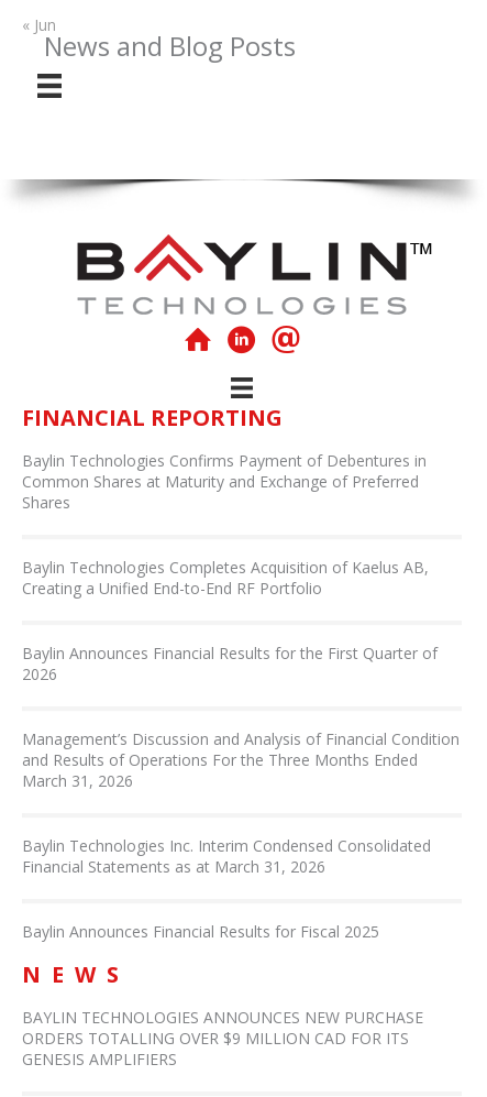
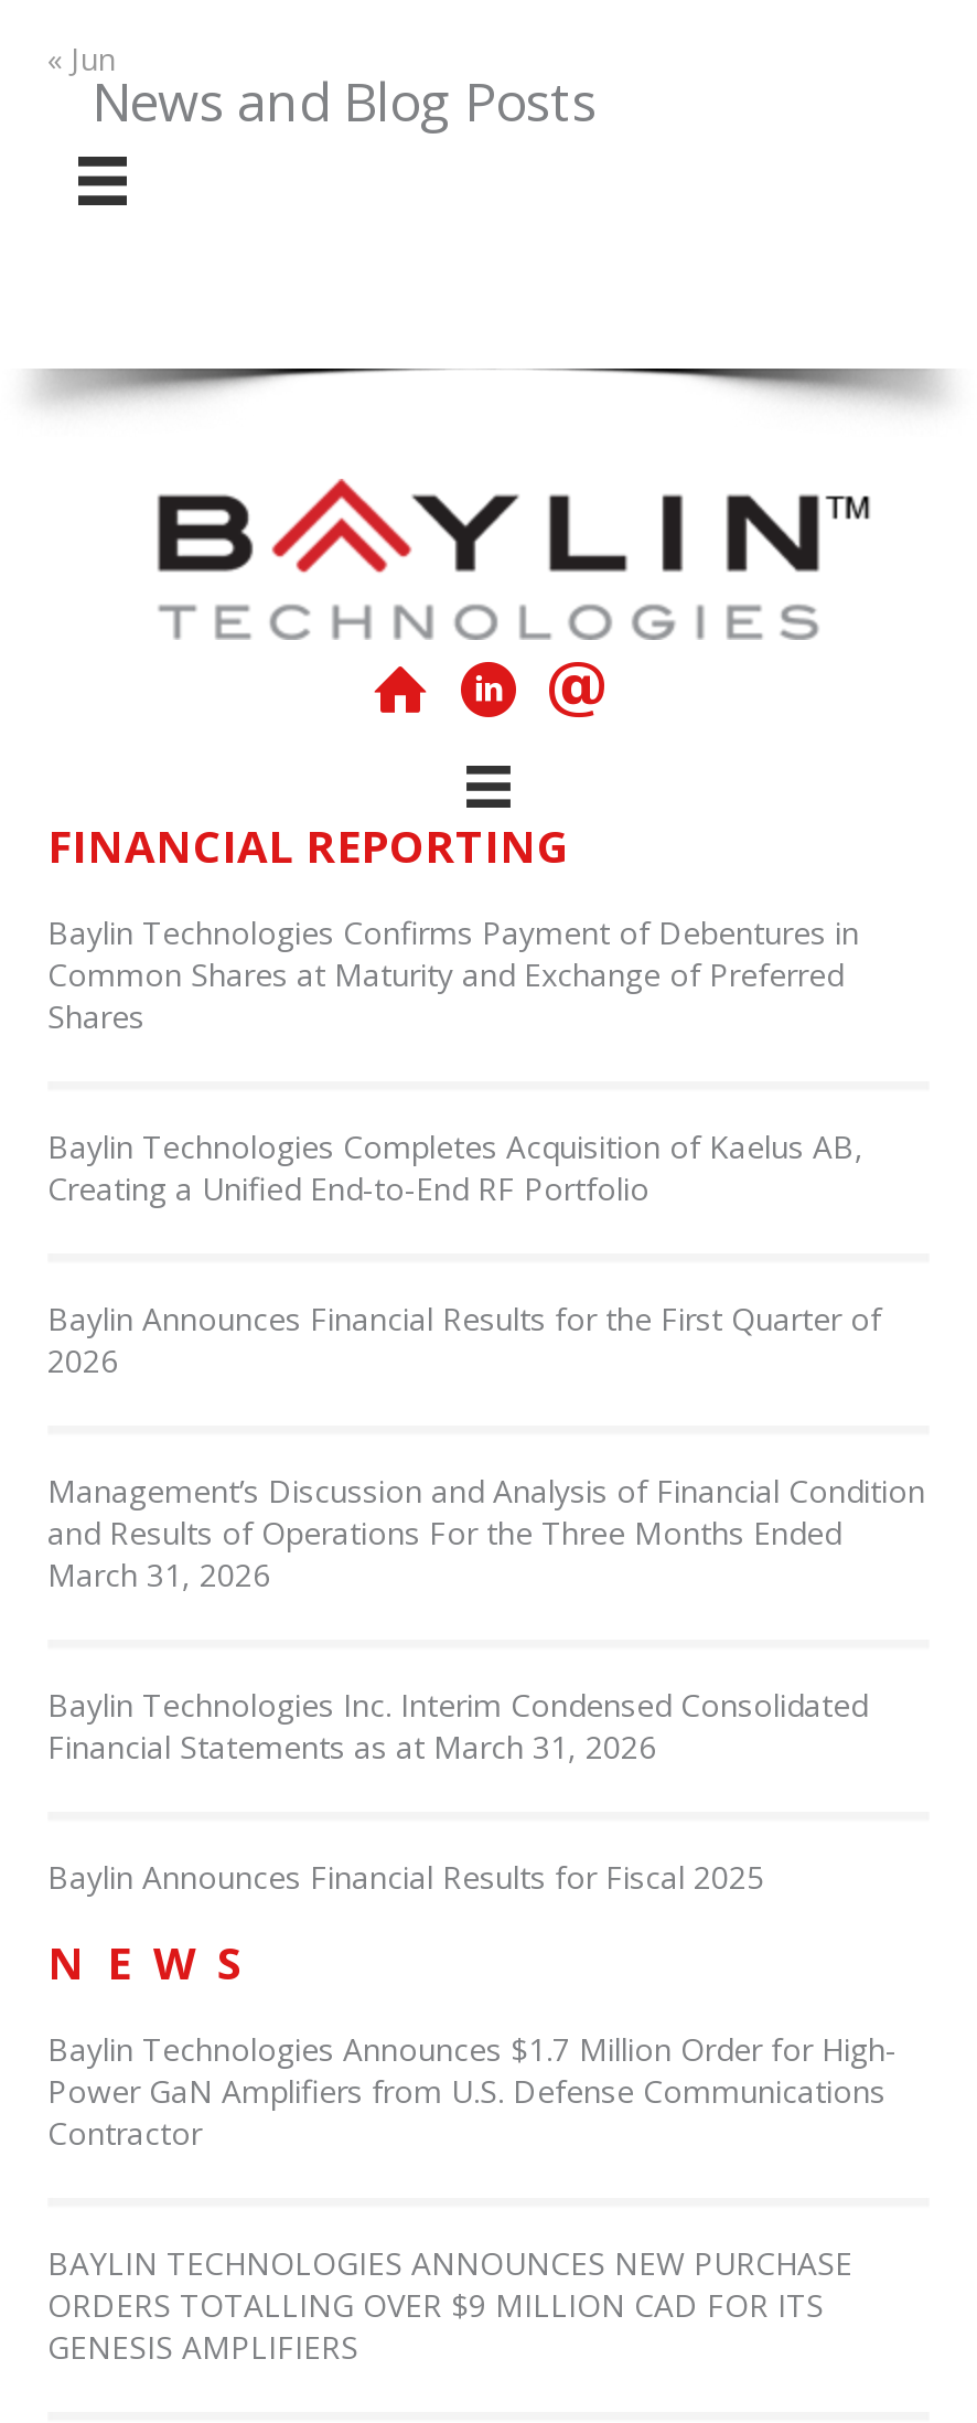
none -> [47,2028,897,2154] Baylin Technologies Announces $1.7 Million Order for High- | Power GaN Amplifiers from U.S. Defense Communications | Contractor

